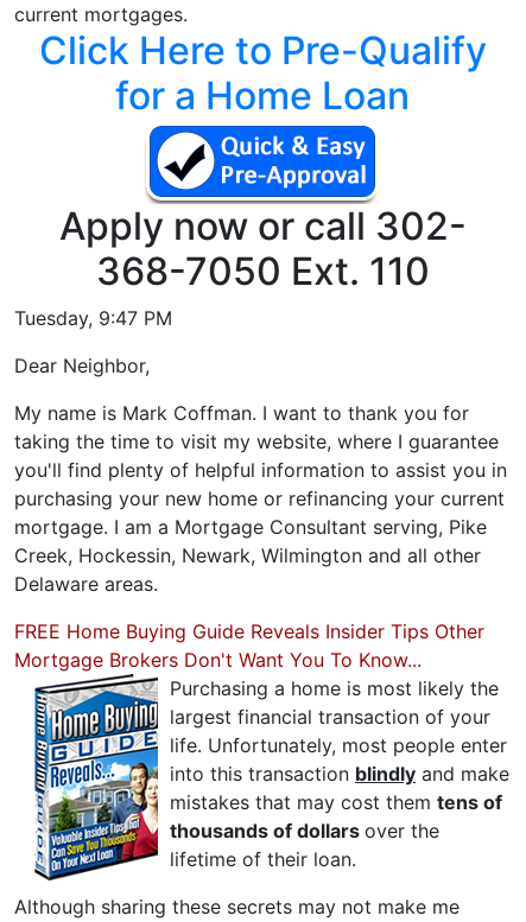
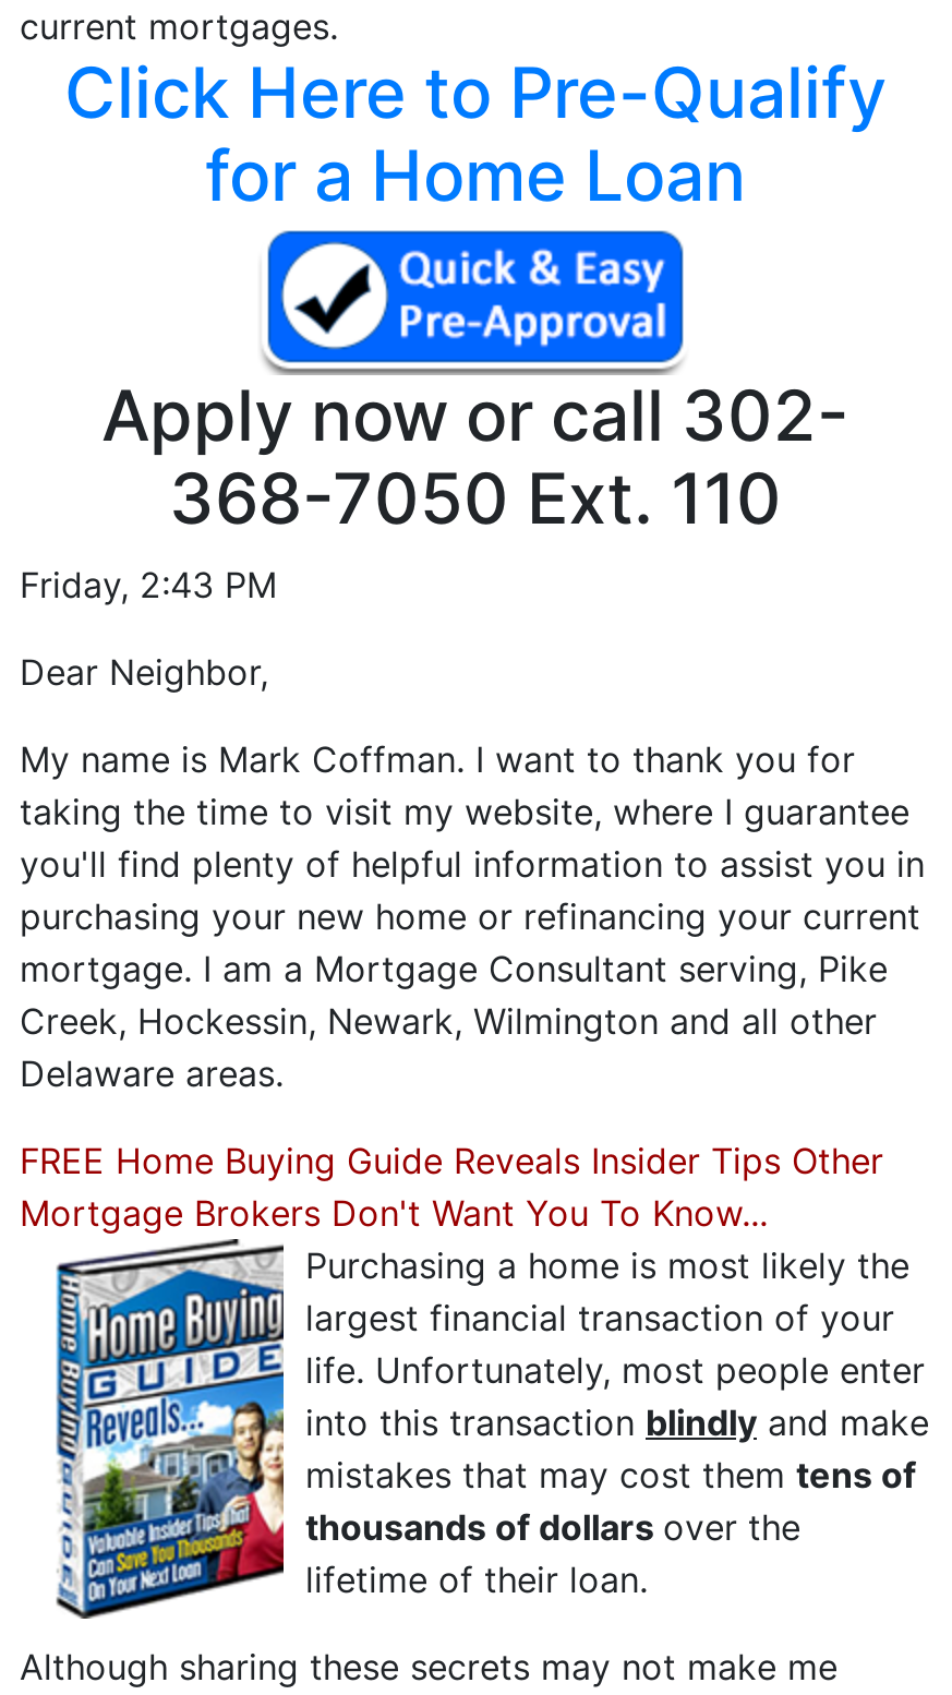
[14,306,172,330] Tuesday, 9:47 PM -> [20,563,277,606] Friday, 2:43 PM

